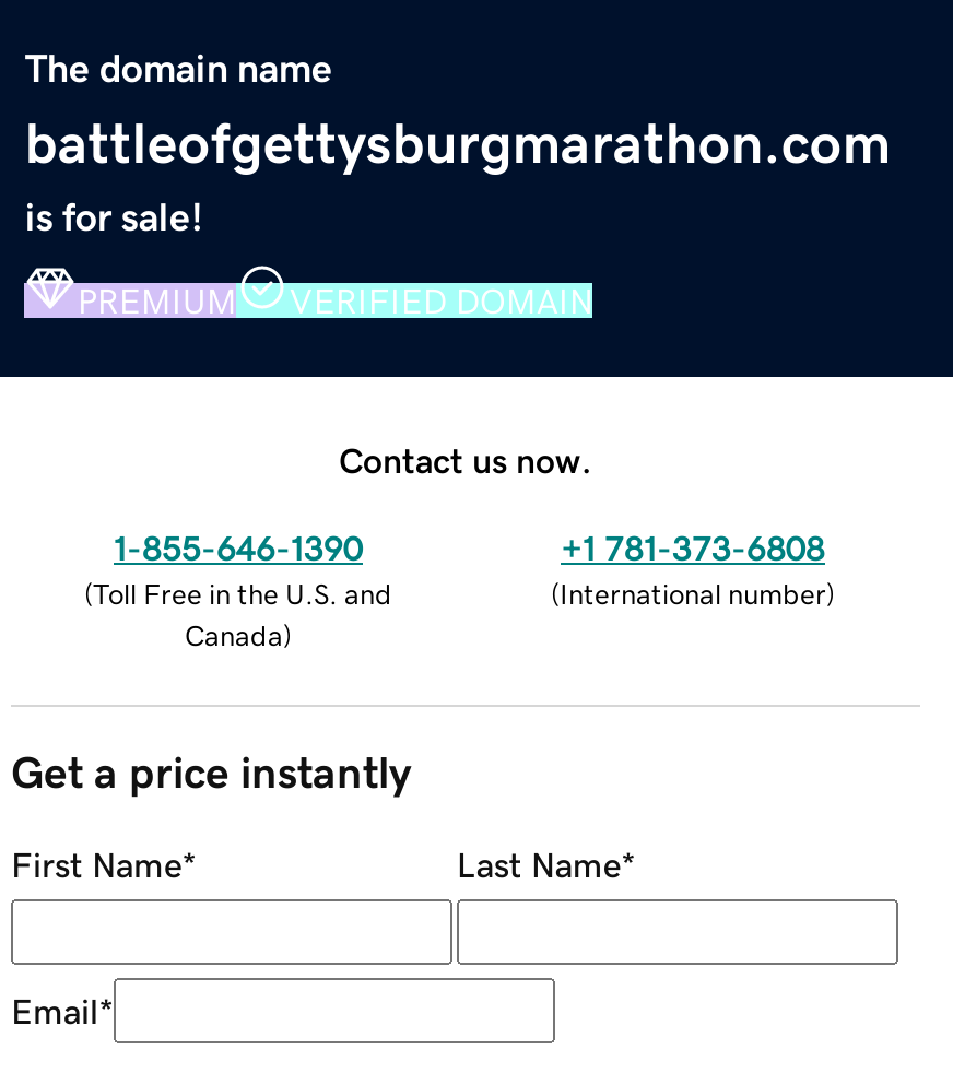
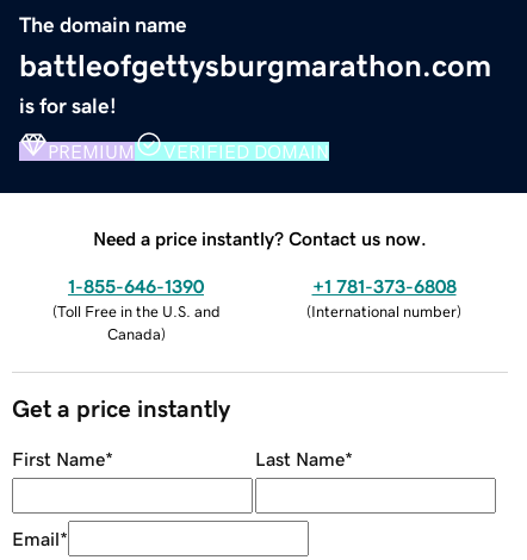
[339,442,592,477] Contact us now. -> [93,228,427,247] Need a price instantly? Contact us now.

